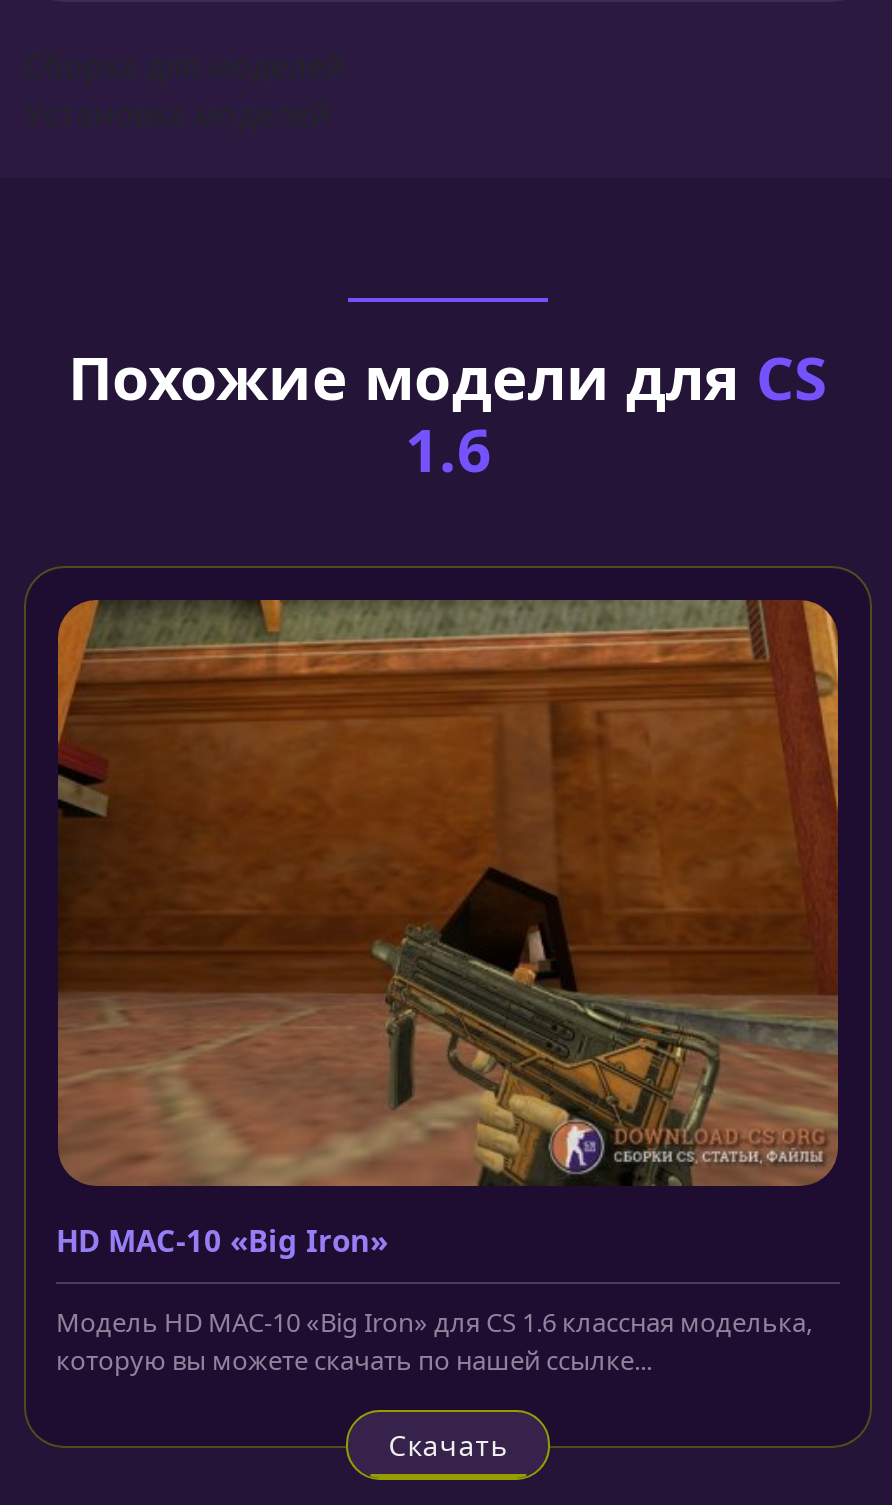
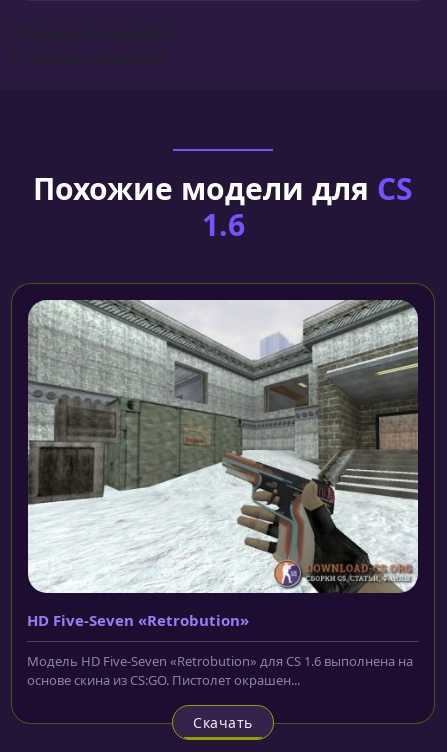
[56,598,840,1261] [image] | HD MAC-10 «Big Iron» -> [27,299,419,630] [image] | HD Five-Seven «Retrobution»
[56,1305,812,1379] Модель HD MAC-10 «Big Iron» для CS 1.6 классная моделька, | которую вы можете скачать по нашей ссылке... -> [27,652,413,689] Модель HD Five-Seven «Retrobution» для CS 1.6 выполнена на | основе скина из CS:GO. Пистолет окрашен...

